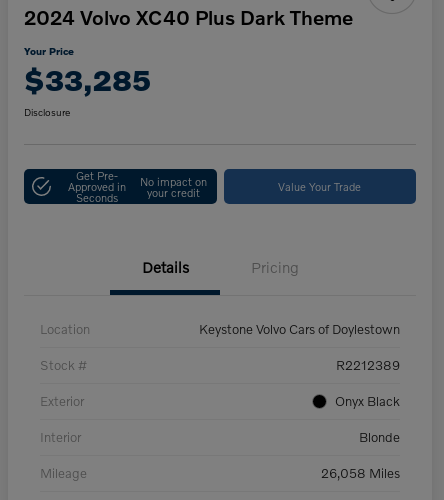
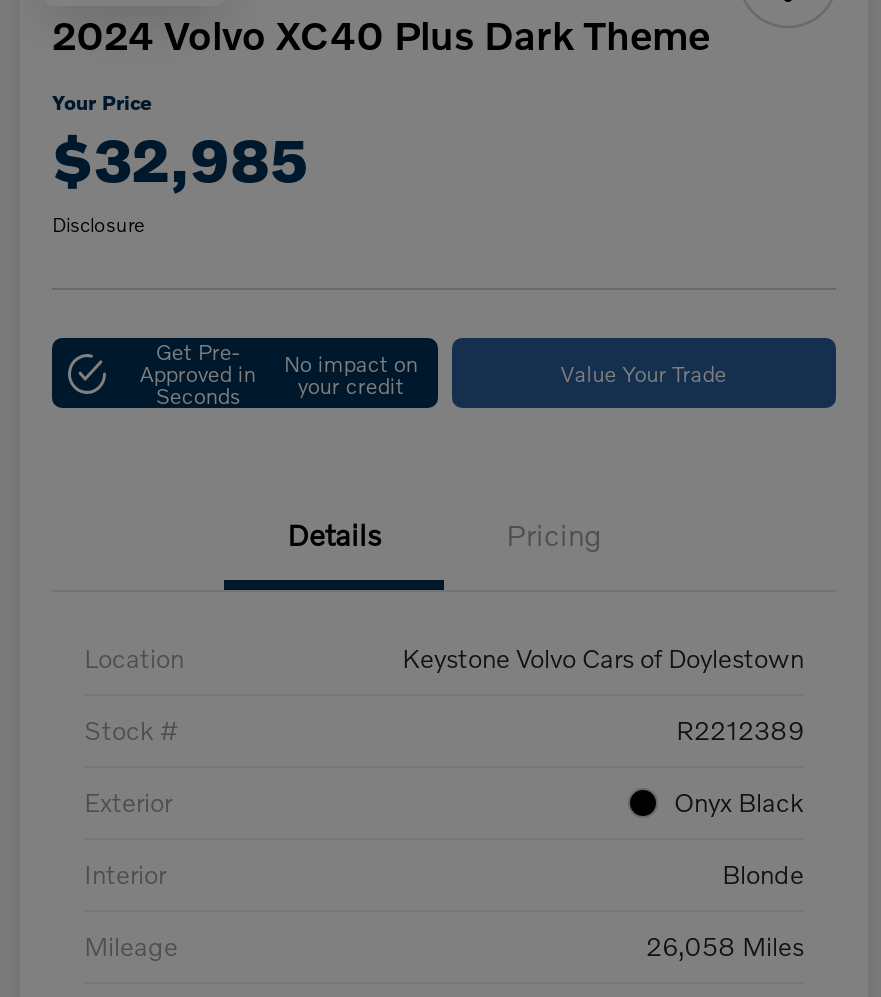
[24,62,151,97] $33,285 -> [52,124,308,194] $32,985

